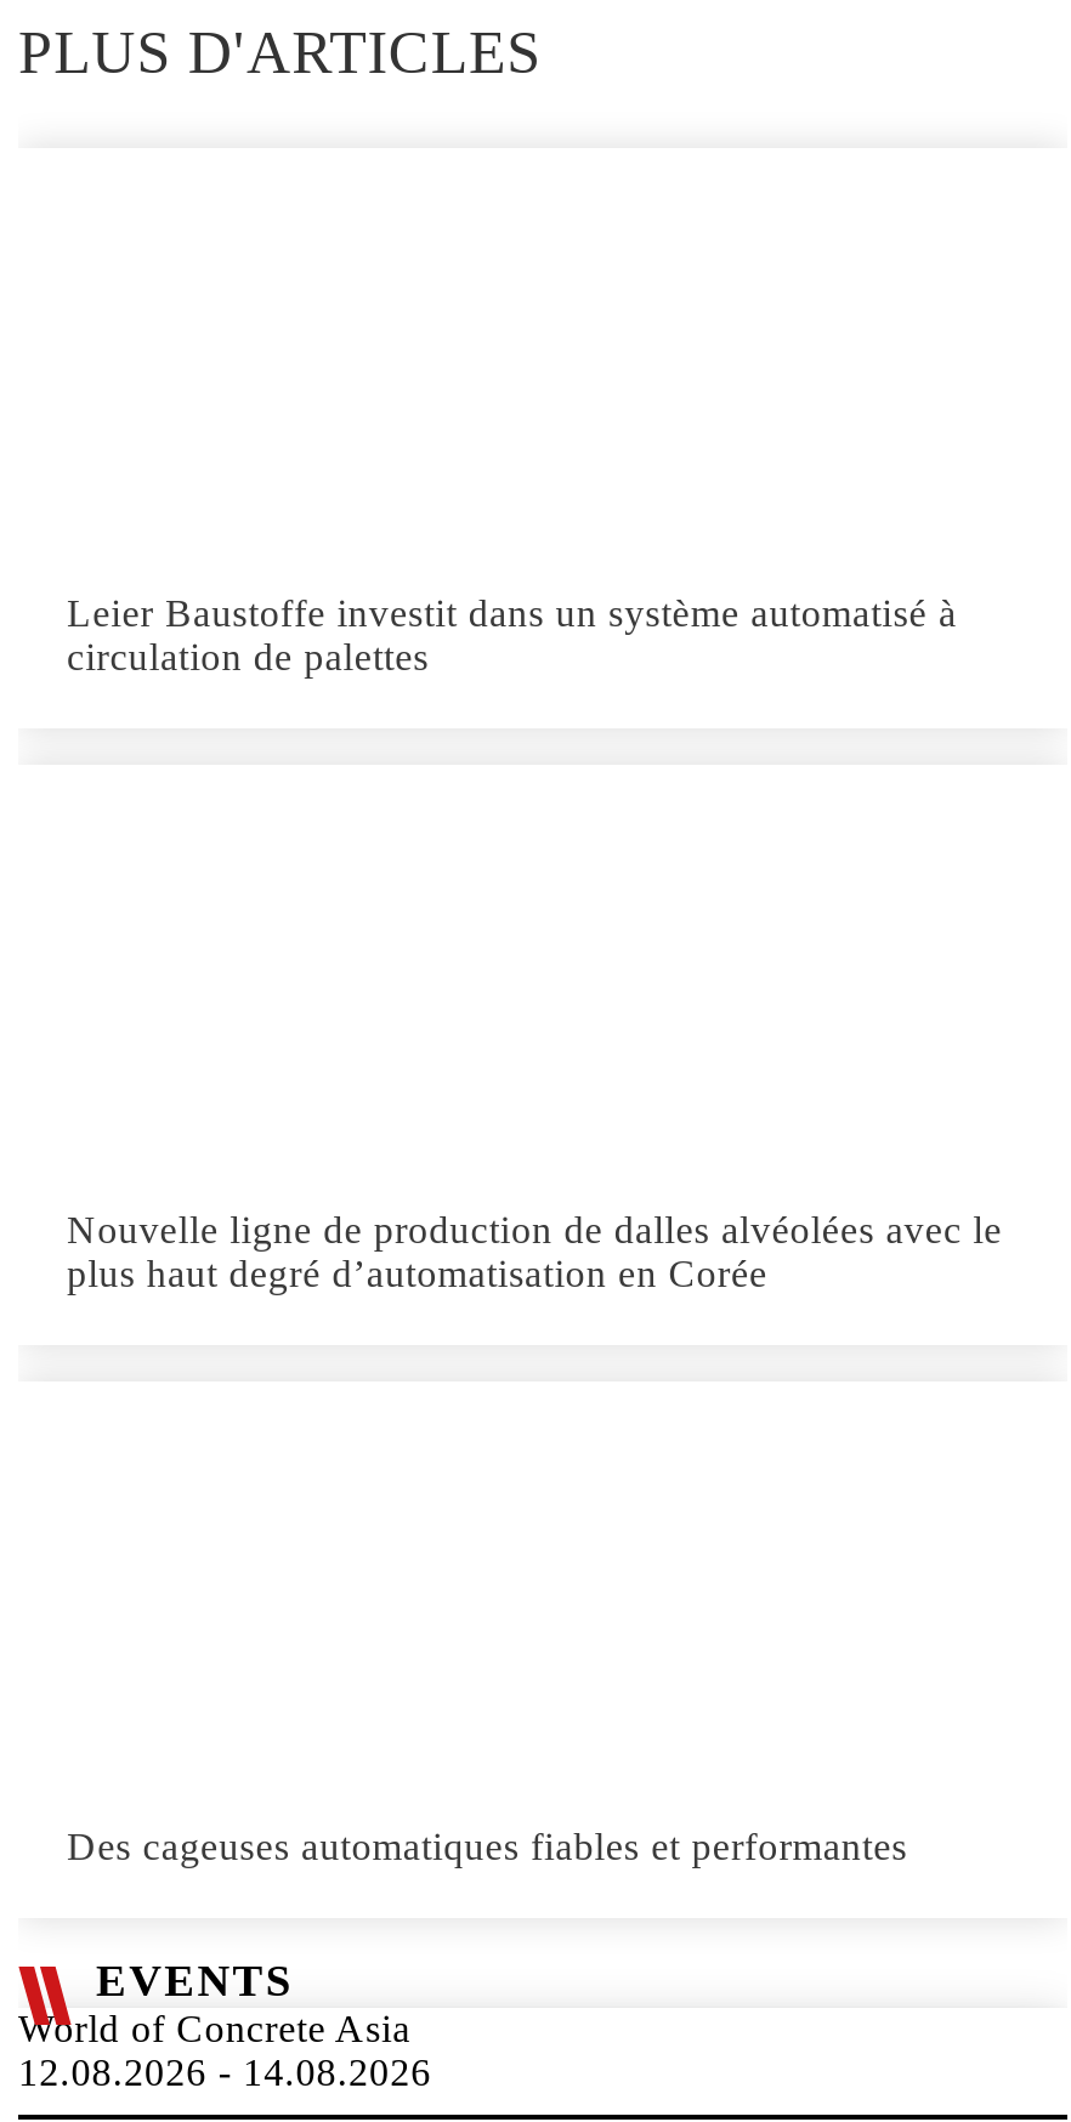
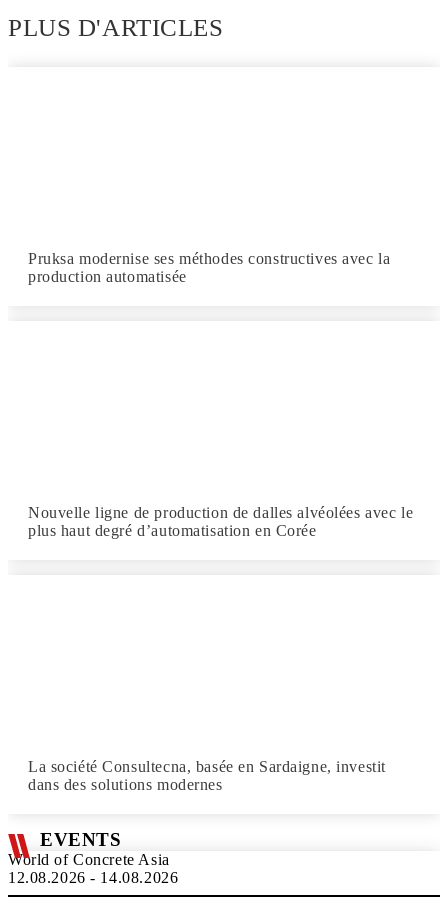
[67,592,957,677] Leier Baustoffe investit dans un système automatisé à | circulation de palettes -> [28,250,390,285] Pruksa modernise ses méthodes constructives avec la | production automatisée
[67,1826,908,1867] Des cageuses automatiques fiables et performantes -> [28,758,386,793] La société Consultecna, basée en Sardaigne, investit | dans des solutions modernes

